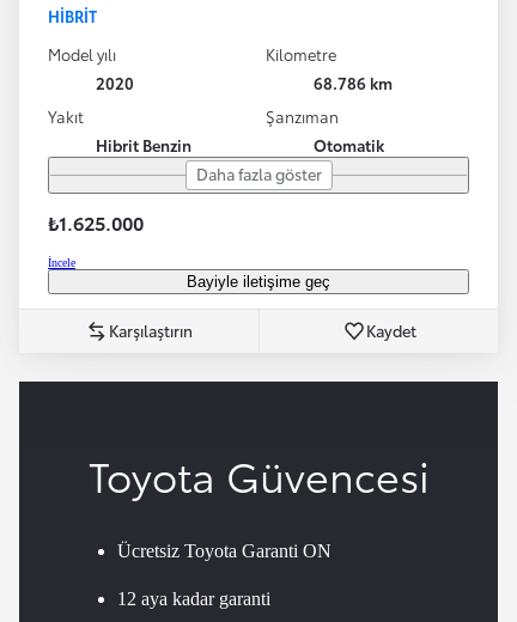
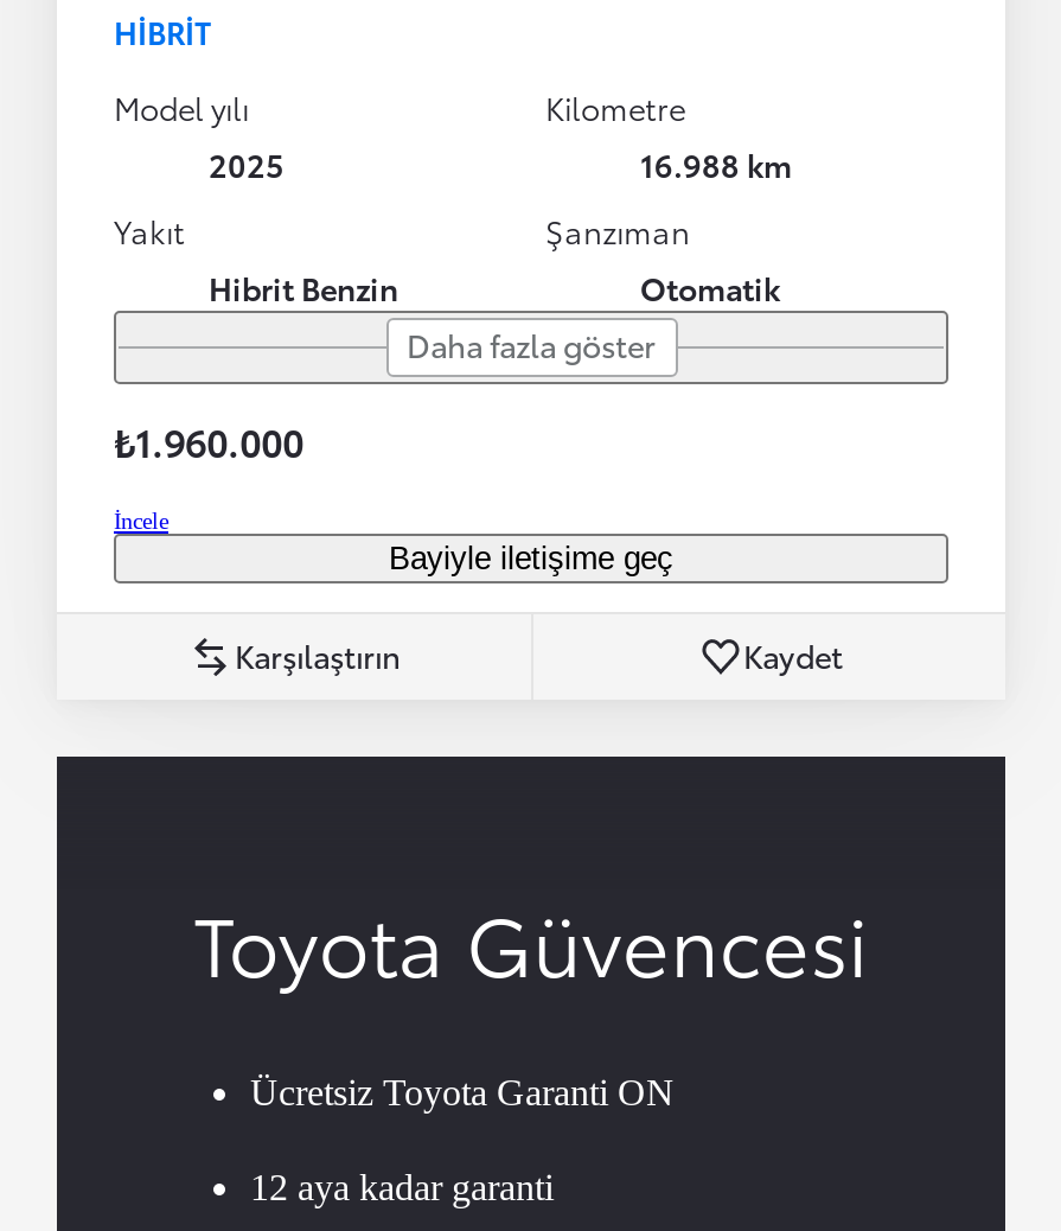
[96,72,134,93] 2020 -> [209,142,285,185] 2025
[314,72,393,93] 68.786 km -> [640,142,792,185] 16.988 km
[48,208,144,236] ₺1.625.000 -> [114,413,303,467] ₺1.960.000

